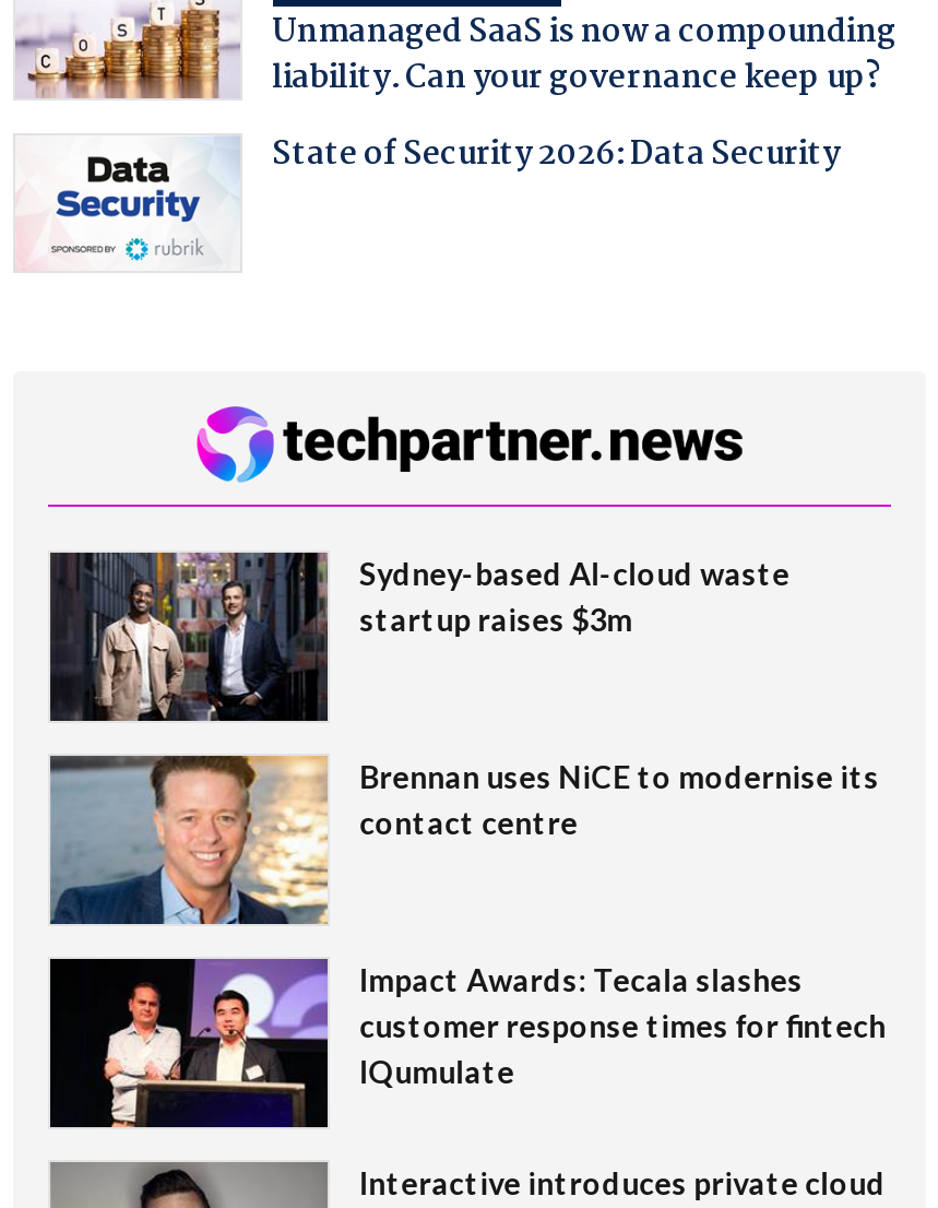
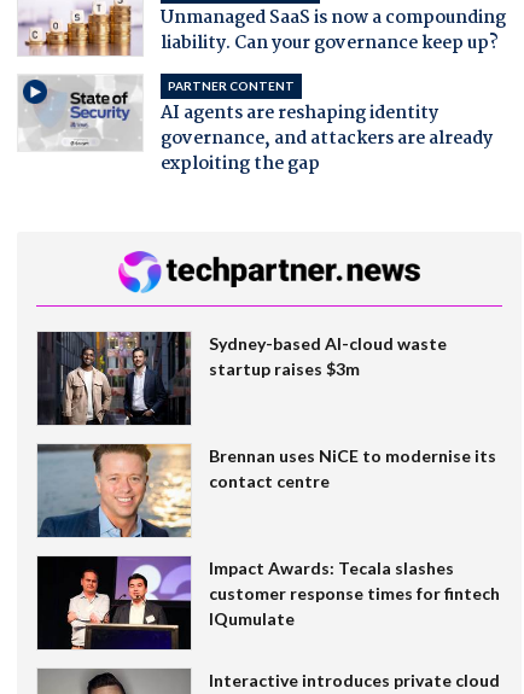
[20,130,840,262] [image] | State of Security 2026: Data Security -> [19,76,492,179] [image] | PARTNER CONTENT | AI agents are reshaping identity | governance, and attackers are already | exploiting the gap

